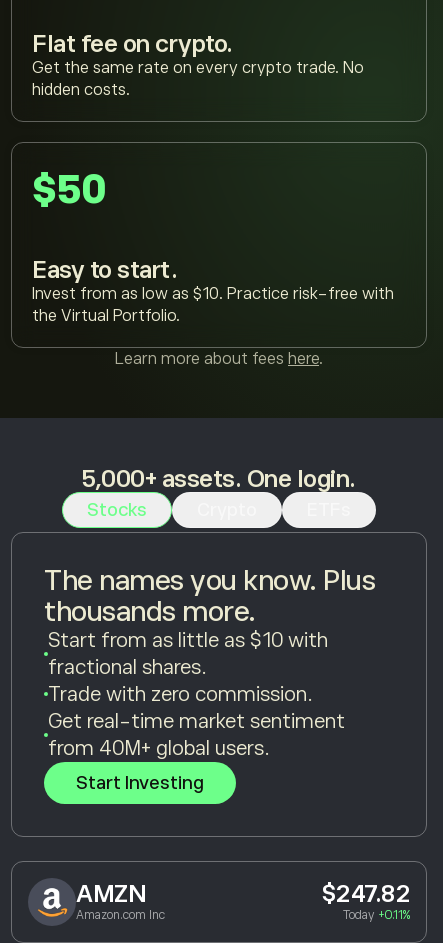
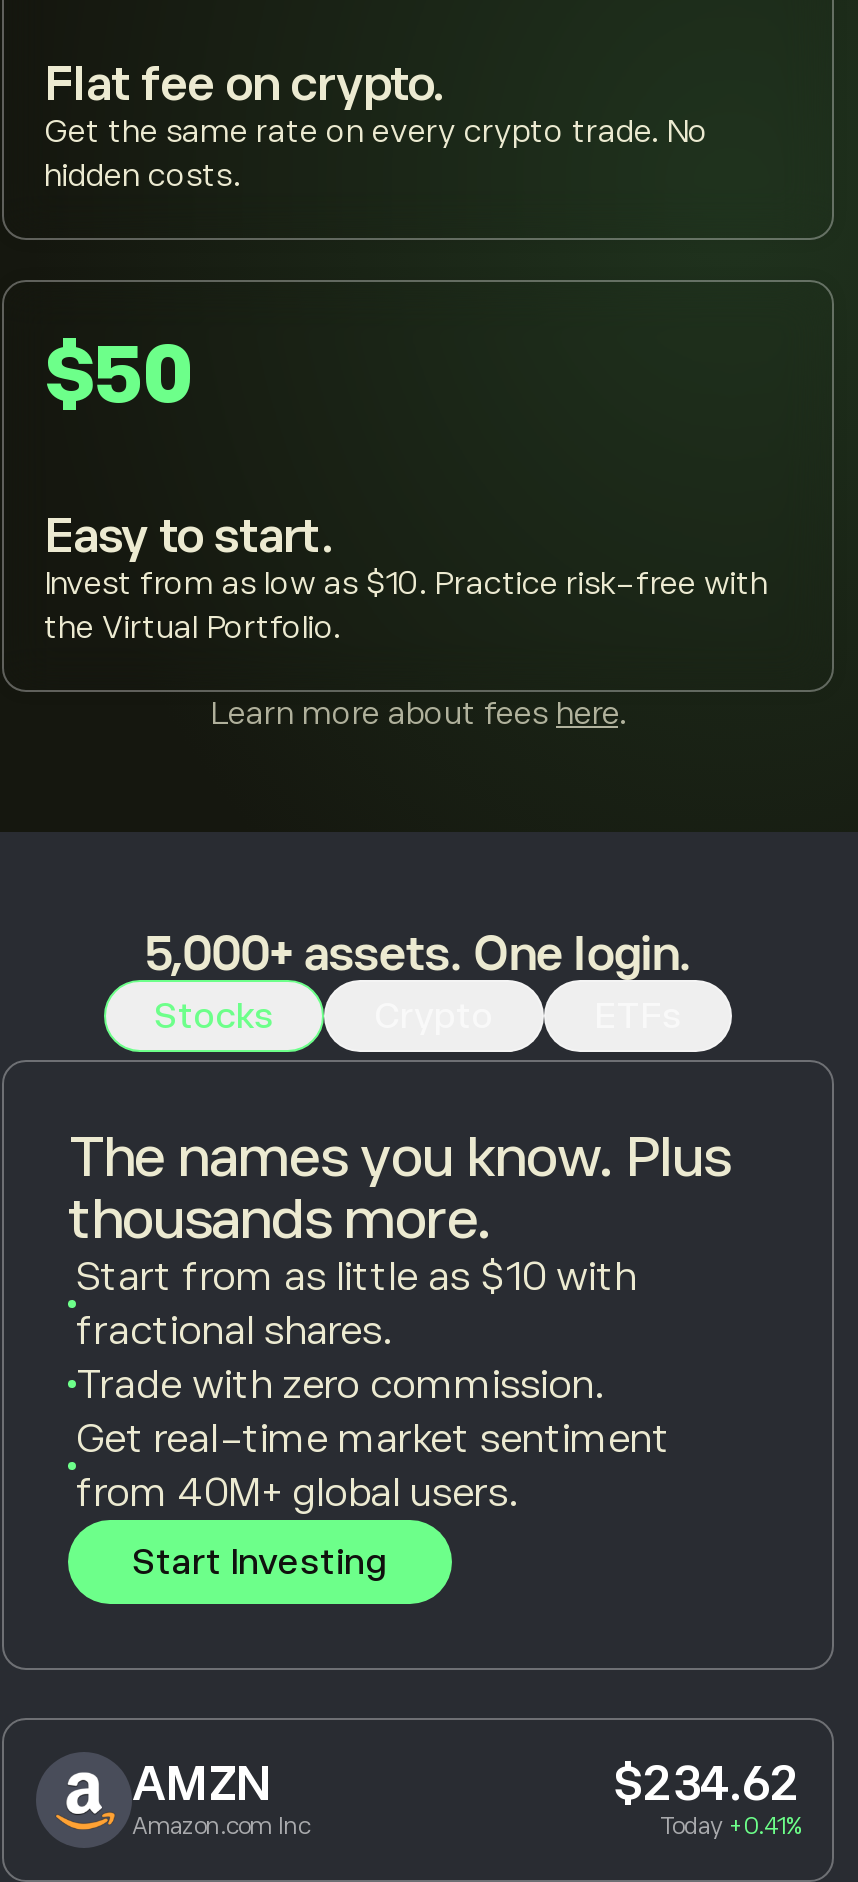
[320,880,410,907] $247.82 -> [613,1755,800,1809] $234.62
[343,908,410,922] Today +0.11% -> [660,1811,800,1839] Today +0.41%

